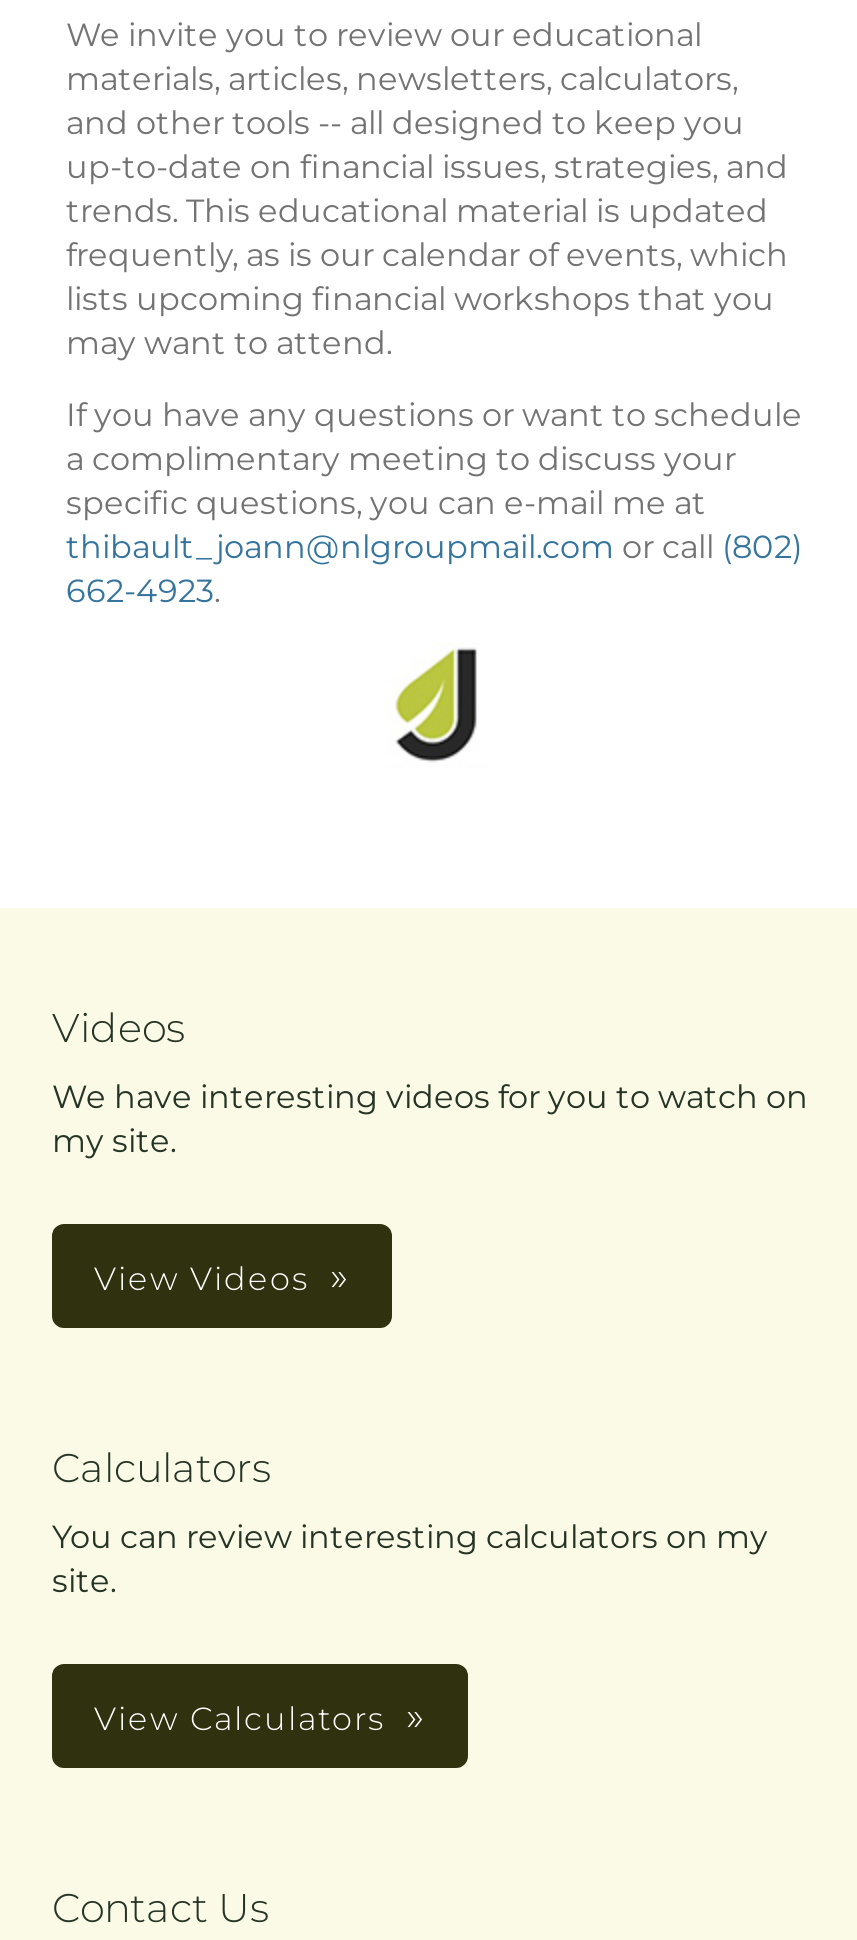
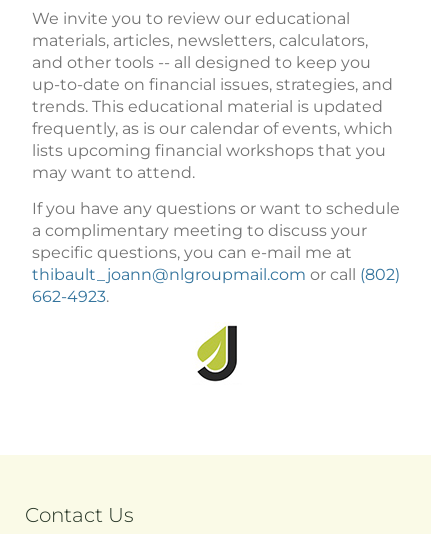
[52,1003,808,1159] Videos | We have interesting videos for you to watch on | my site. -> none
[94,1259,310,1297] View Videos -> none
[52,1443,768,1599] Calculators | You can review interesting calculators on my | site. -> none
[94,1699,386,1737] View Calculators -> none

